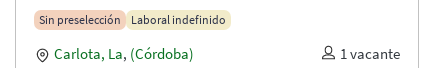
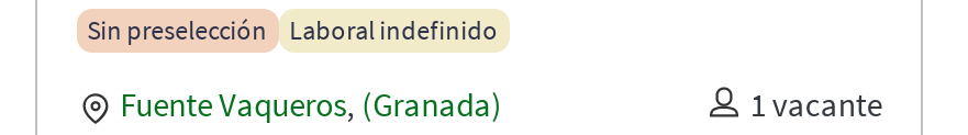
[54,44,194,63] Carlota, La, (Córdoba) -> [120,83,502,124] Fuente Vaqueros, (Granada)

